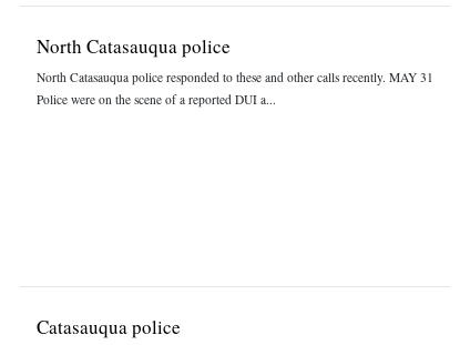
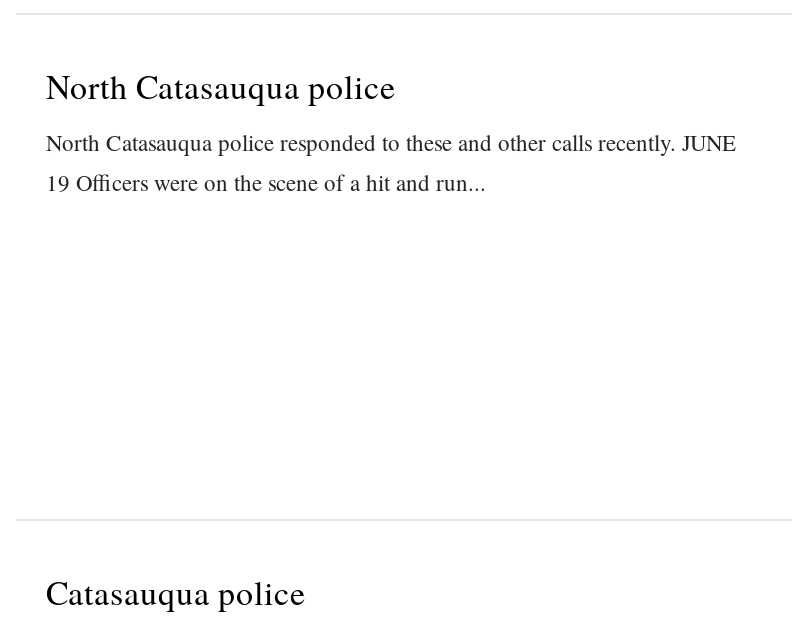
[37,69,433,108] North Catasauqua police responded to these and other calls recently. MAY 31 | Police were on the scene of a reported DUI a... -> [46,127,736,197] North Catasauqua police responded to these and other calls recently. JUNE | 19 Officers were on the scene of a hit and run...

